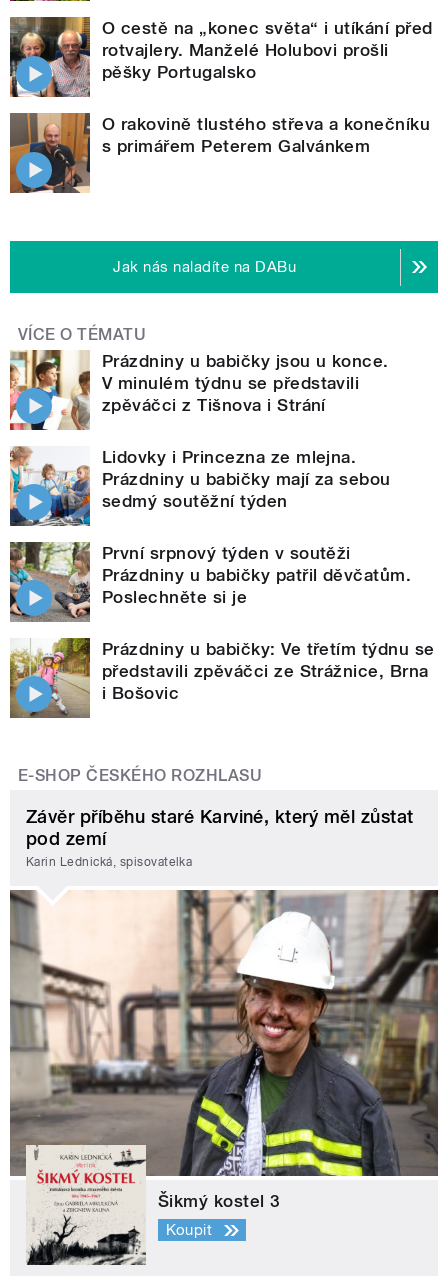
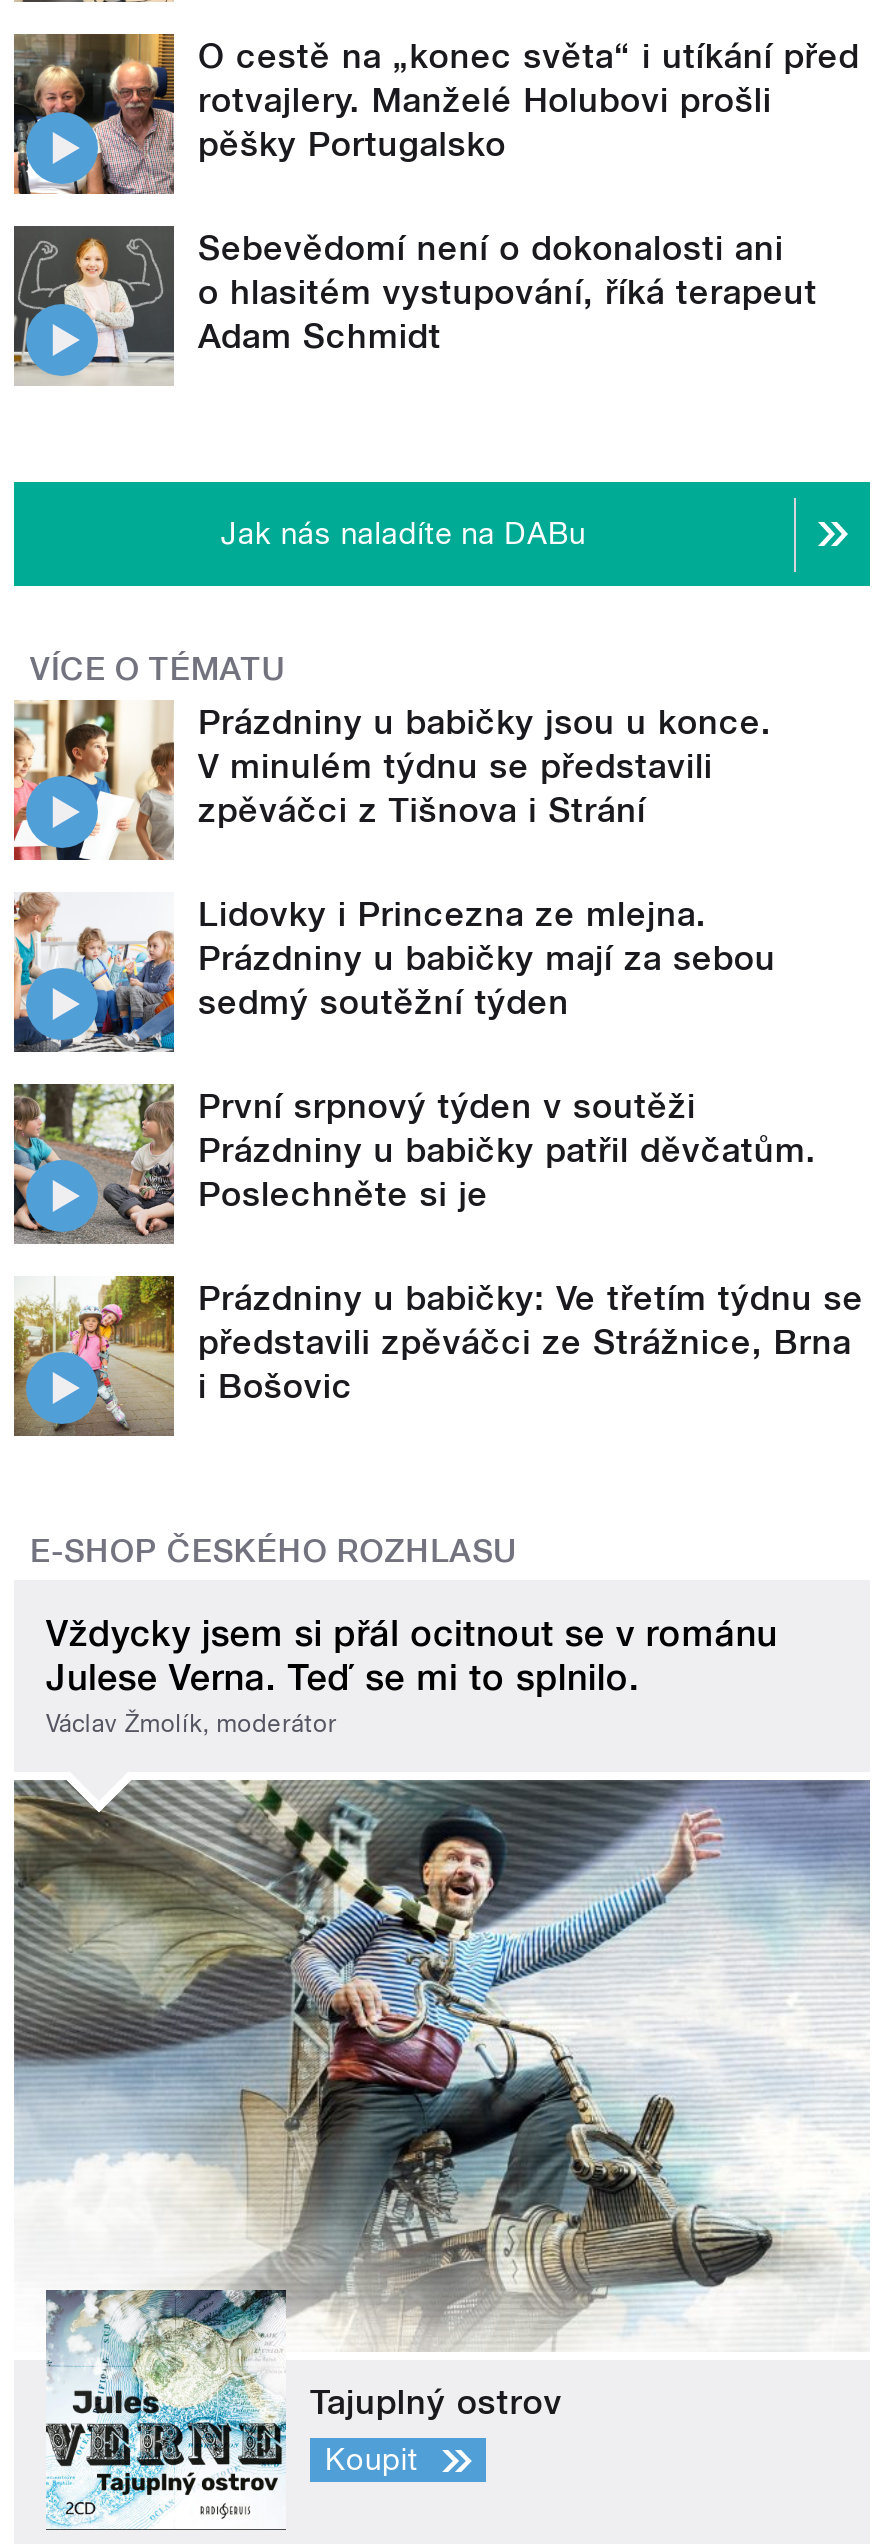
[9,112,430,193] [image] | O rakovině tlustého střeva a konečníku | s primářem Peterem Galvánkem -> [12,224,818,384] [image] | Sebevědomí není o dokonalosti ani | o hlasitém vystupování, říká terapeut | Adam Schmidt
[26,806,414,869] Závěr příběhu staré Karviné, který měl zůstat | pod zemí | Karin Lednická, spisovatelka -> [46,1612,777,1739] Vždycky jsem si přál ocitnout se v románu | Julese Verna. Teď se mi to splnilo. | Václav Žmolík, moderátor
[9,889,439,1266] [image] | Šikmý kostel 3 -> [14,1778,870,2530] [image] | Tajuplný ostrov

